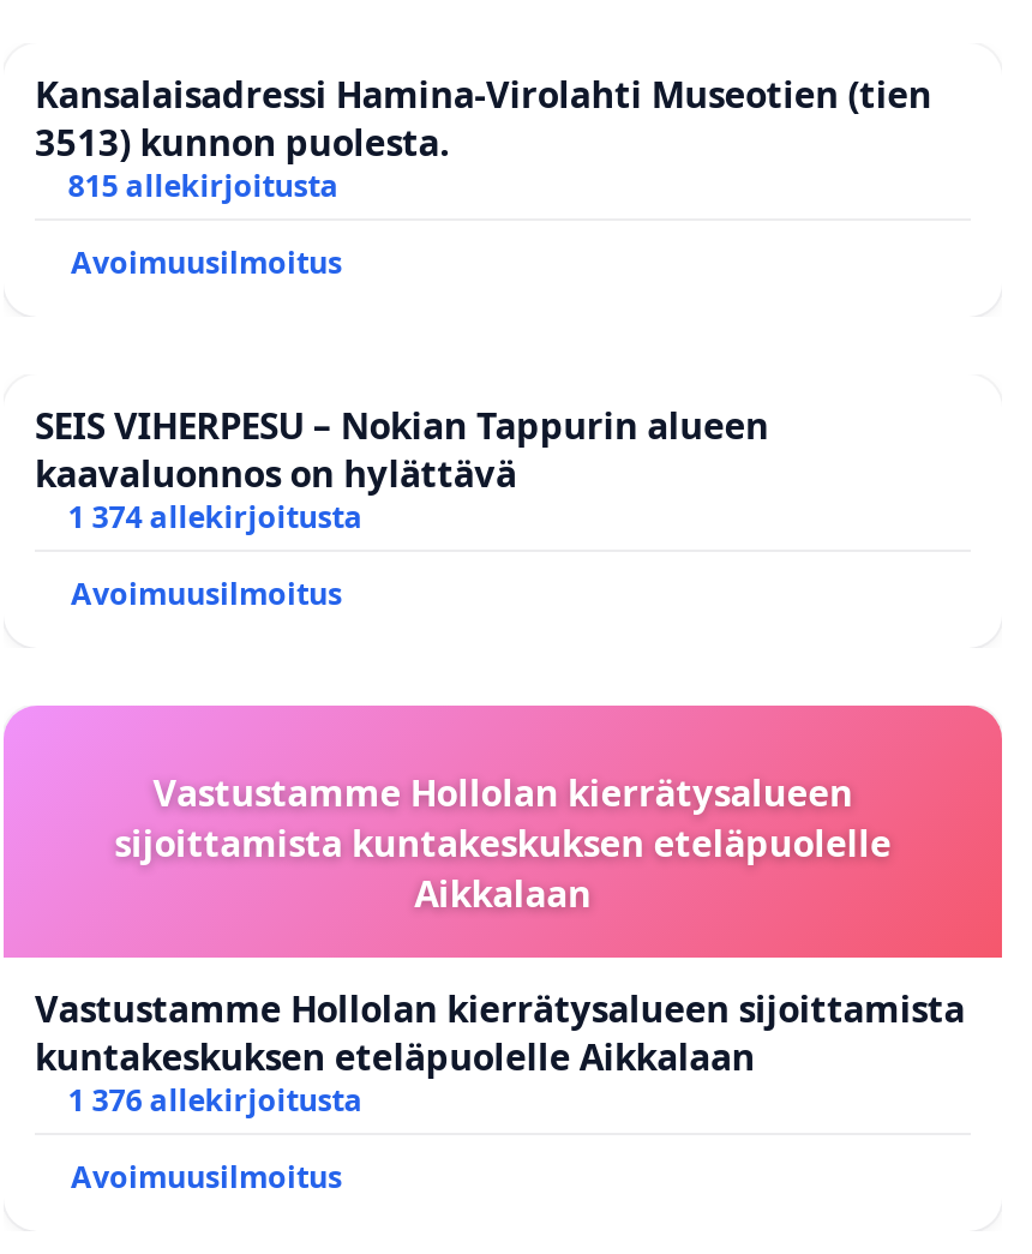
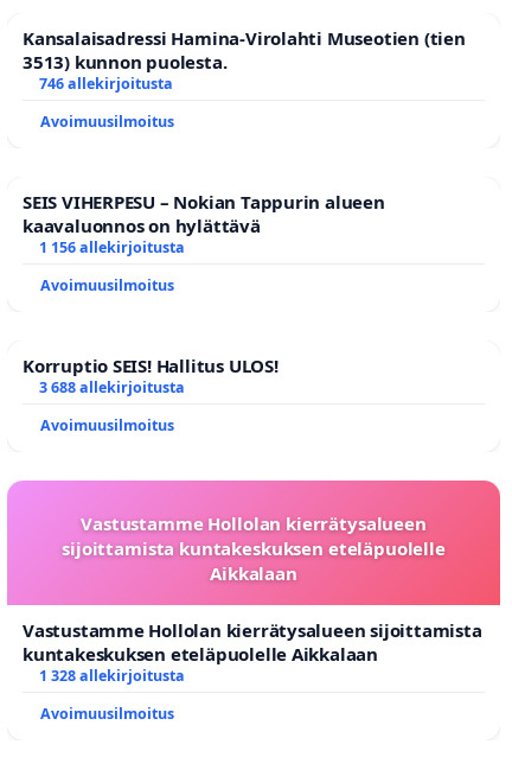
[68,166,339,206] 815 allekirjoitusta -> [39,74,173,94] 746 allekirjoitusta
[68,497,363,538] 1 374 allekirjoitusta -> [23,237,278,397] 1 156 allekirjoitusta | Avoimuusilmoitus | Korruptio SEIS! Hallitus ULOS! | 3 688 allekirjoitusta
[68,1080,363,1121] 1 376 allekirjoitusta -> [39,666,185,686] 1 328 allekirjoitusta

